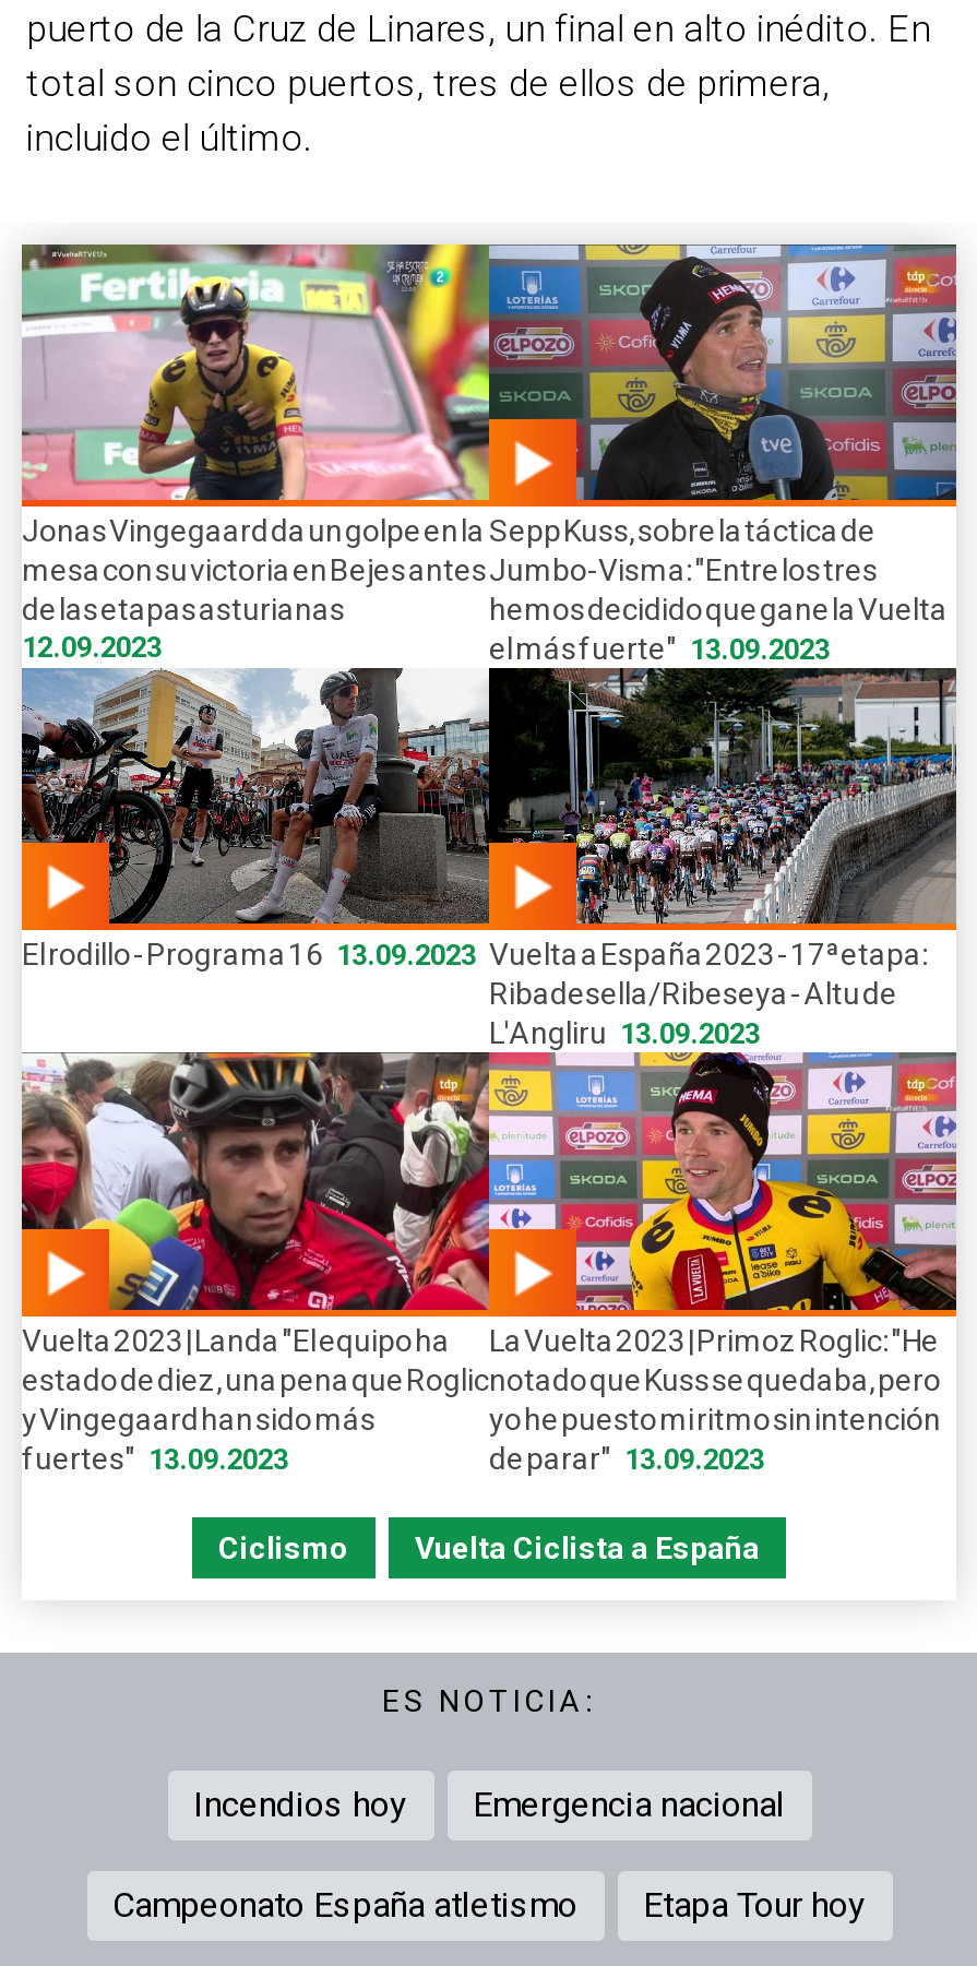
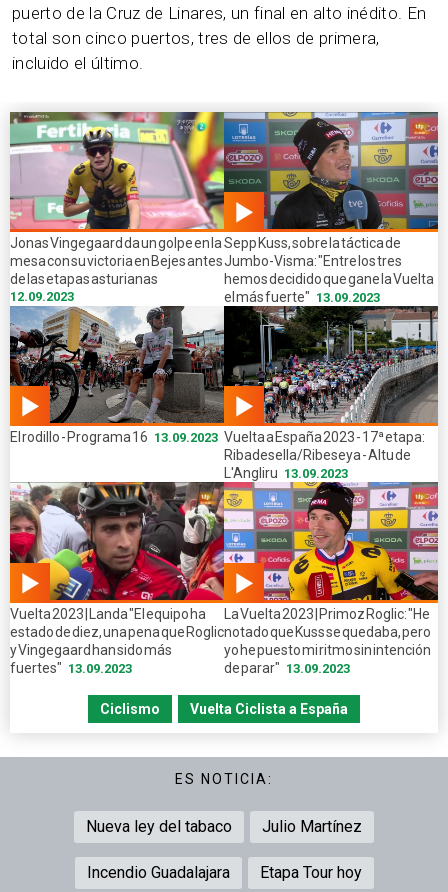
[193,1783,785,1824] Incendios hoy | Emergencia nacional -> [86,817,362,836] Nueva ley del tabaco | Julio Martínez
[112,1883,577,1925] Campeonato España atletismo -> [86,863,229,882] Incendio Guadalajara

